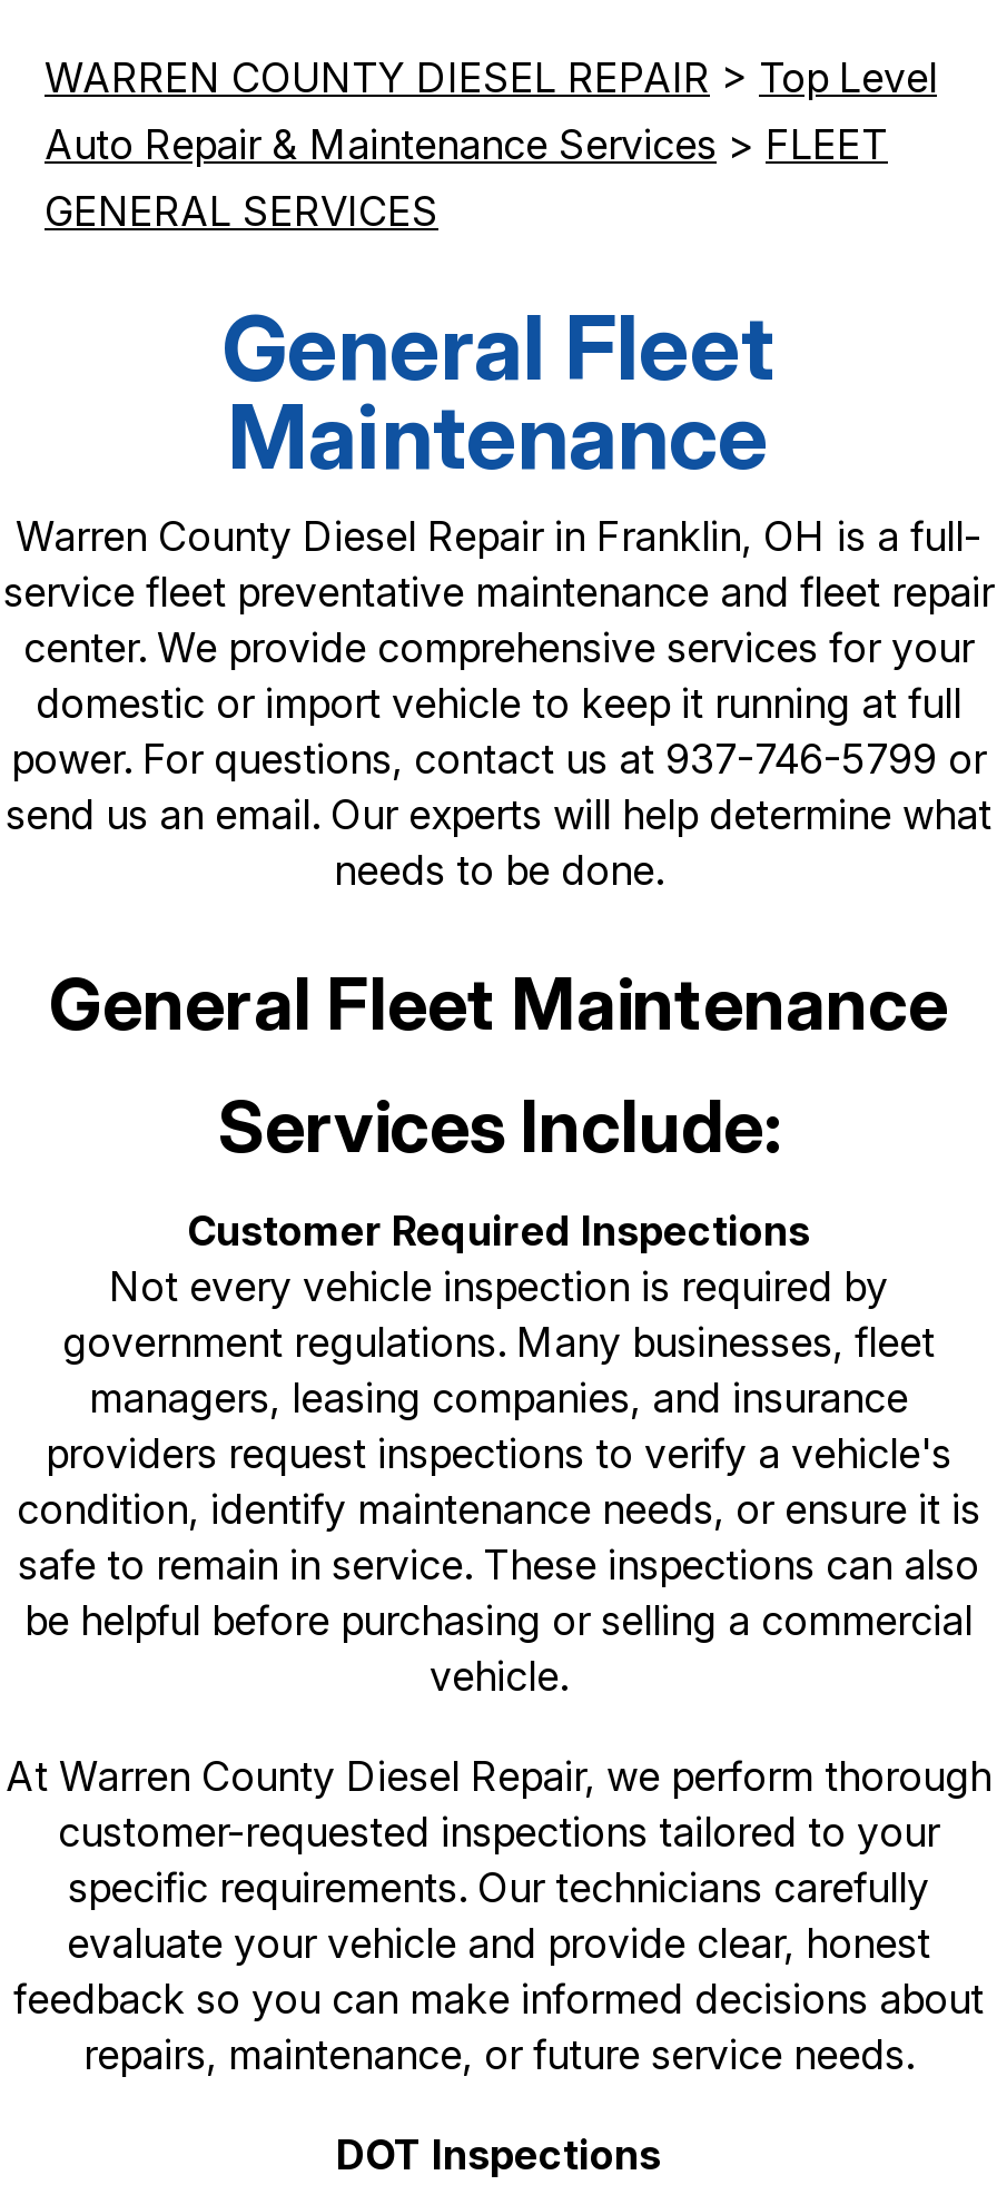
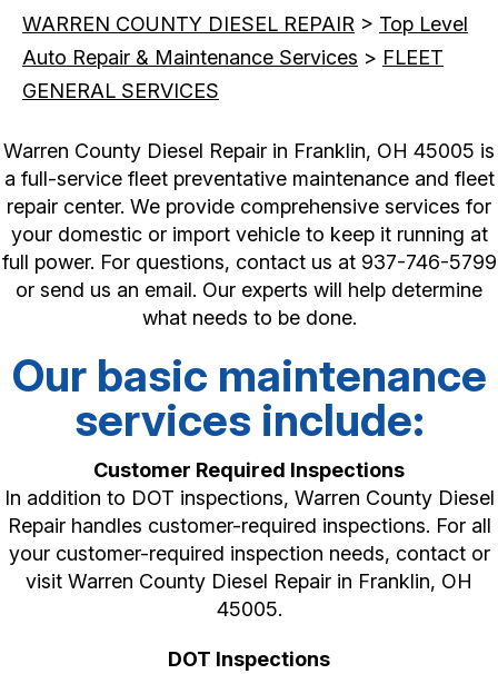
[3,293,994,1171] General Fleet | Maintenance | Warren County Diesel Repair in Franklin, OH is a full- | service fleet preventative maintenance and fleet repair | center. We provide comprehensive services for your | domestic or import vehicle to keep it running at full | power. For questions, contact us at 937-746-5799 or | send us an email. Our experts will help determine what | needs to be done. | General Fleet Maintenance | Services Include: -> [2,139,496,447] Warren County Diesel Repair in Franklin, OH 45005 is | a full-service fleet preventative maintenance and fleet | repair center. We provide comprehensive services for | your domestic or import vehicle to keep it running at | full power. For questions, contact us at 937-746-5799 | or send us an email. Our experts will help determine | what needs to be done. | Our basic maintenance | services include:
[6,1264,991,2079] Not every vehicle inspection is required by | government regulations. Many businesses, fleet | managers, leasing companies, and insurance | providers request inspections to verify a vehicle's | condition, identify maintenance needs, or ensure it is | safe to remain in service. These inspections can also | be helpful before purchasing or selling a commercial | vehicle. | At Warren County Diesel Repair, we perform thorough | customer-requested inspections tailored to your | specific requirements. Our technicians carefully | evaluate your vehicle and provide clear, honest | feedback so you can make informed decisions about | repairs, maintenance, or future service needs. -> [4,486,494,621] In addition to DOT inspections, Warren County Diesel | Repair handles customer-required inspections. For all | your customer-required inspection needs, contact or | visit Warren County Diesel Repair in Franklin, OH | 45005.

